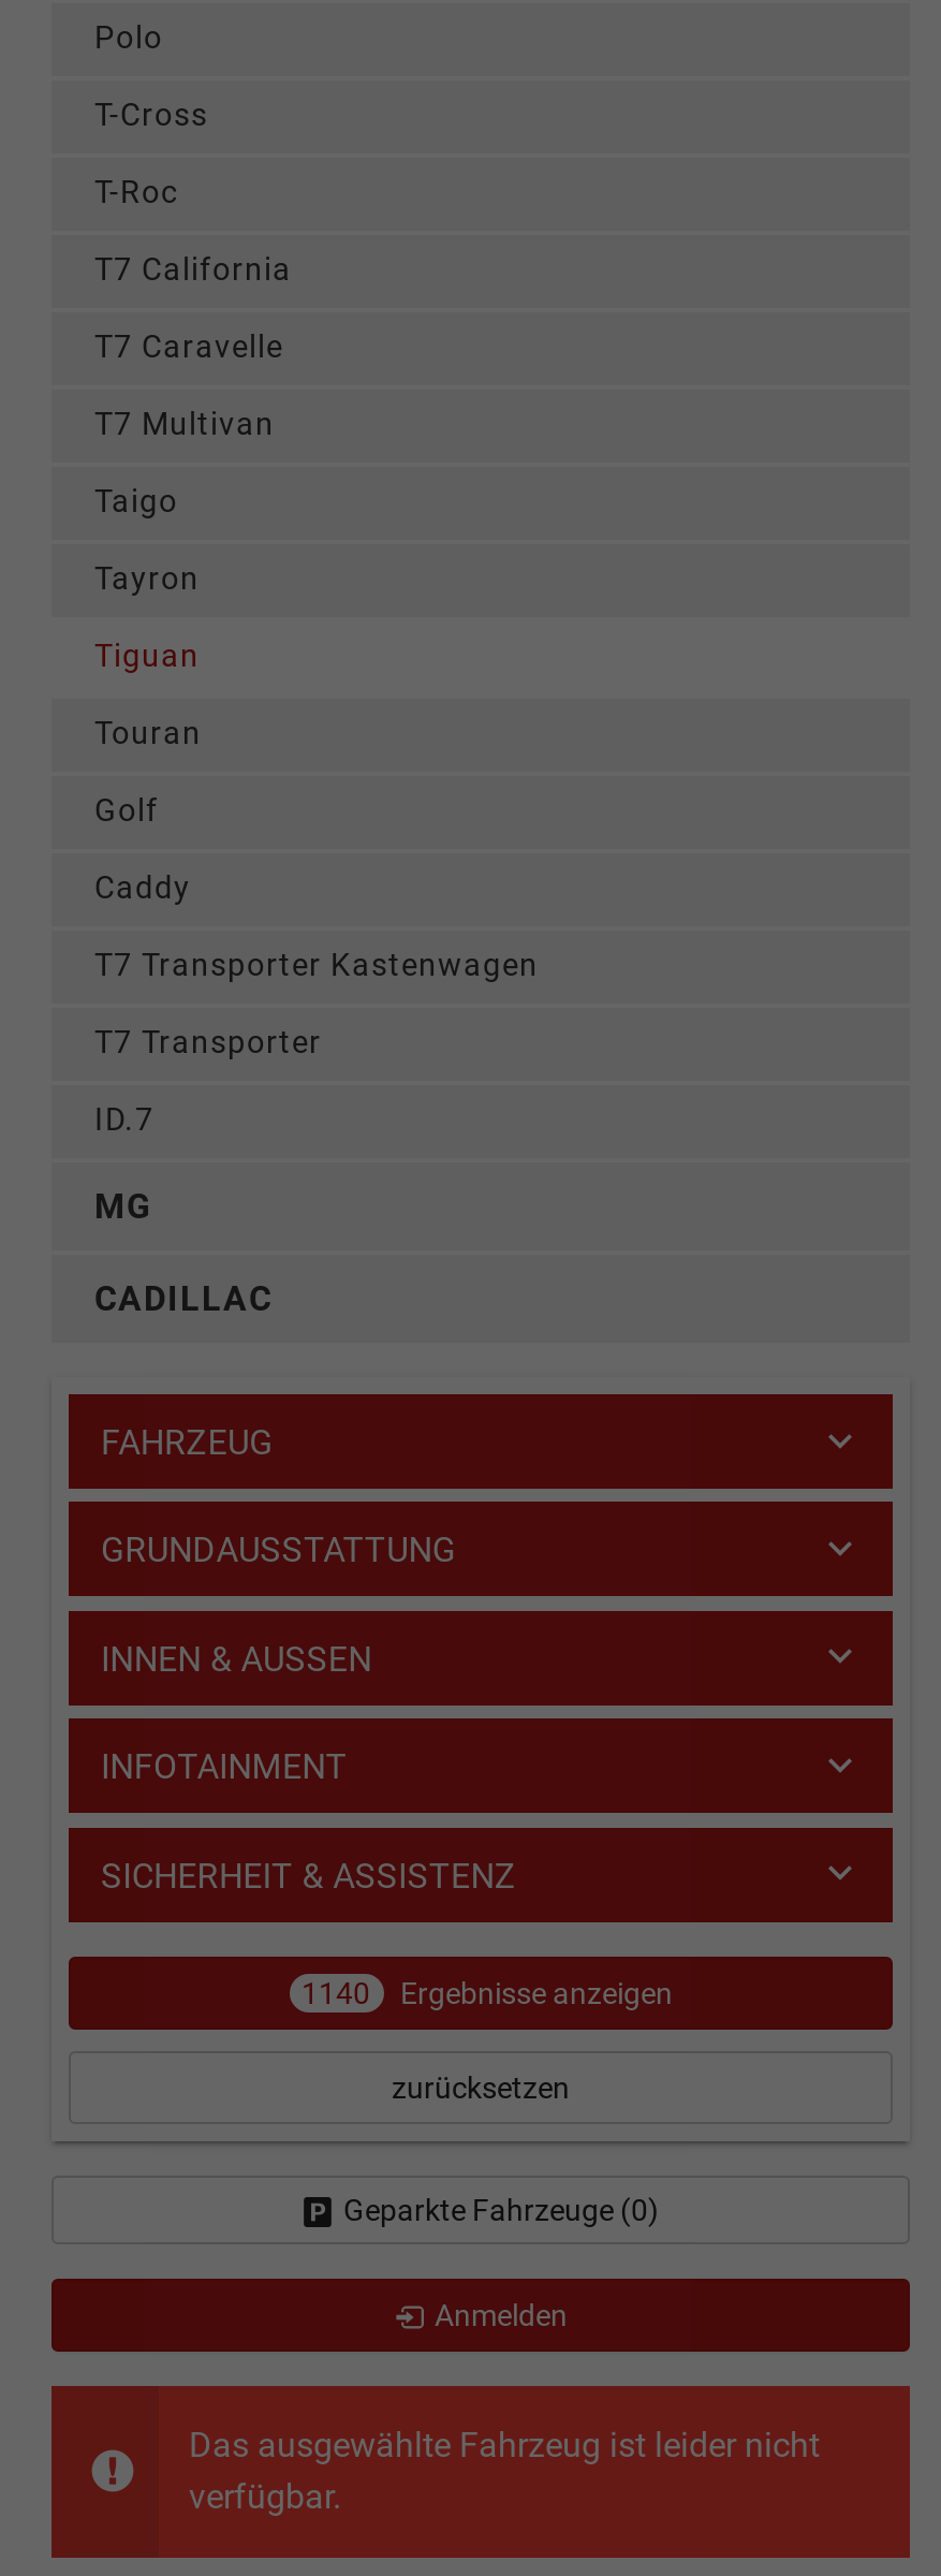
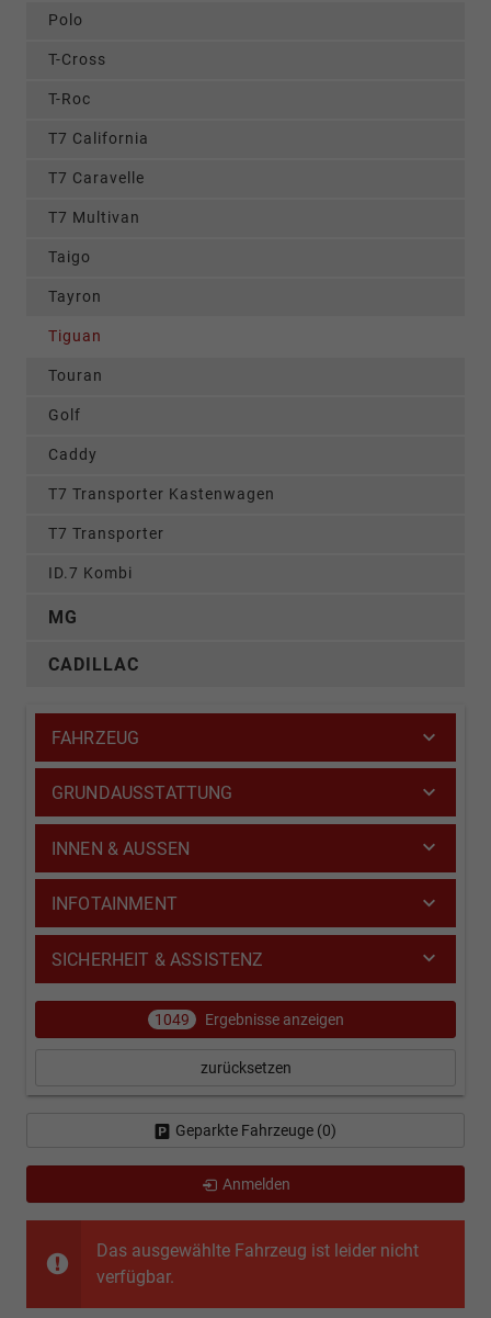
[94,1102,155,1139] ID.7 -> [48,564,133,583] ID.7 Kombi
[302,1976,673,2010] 1140 Ergebnisse anzeigen -> [154,1011,344,1028] 1049 Ergebnisse anzeigen

